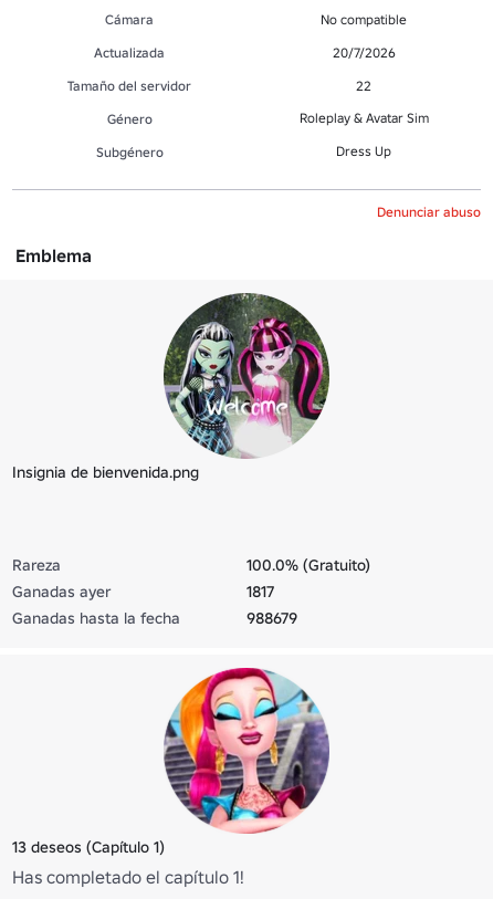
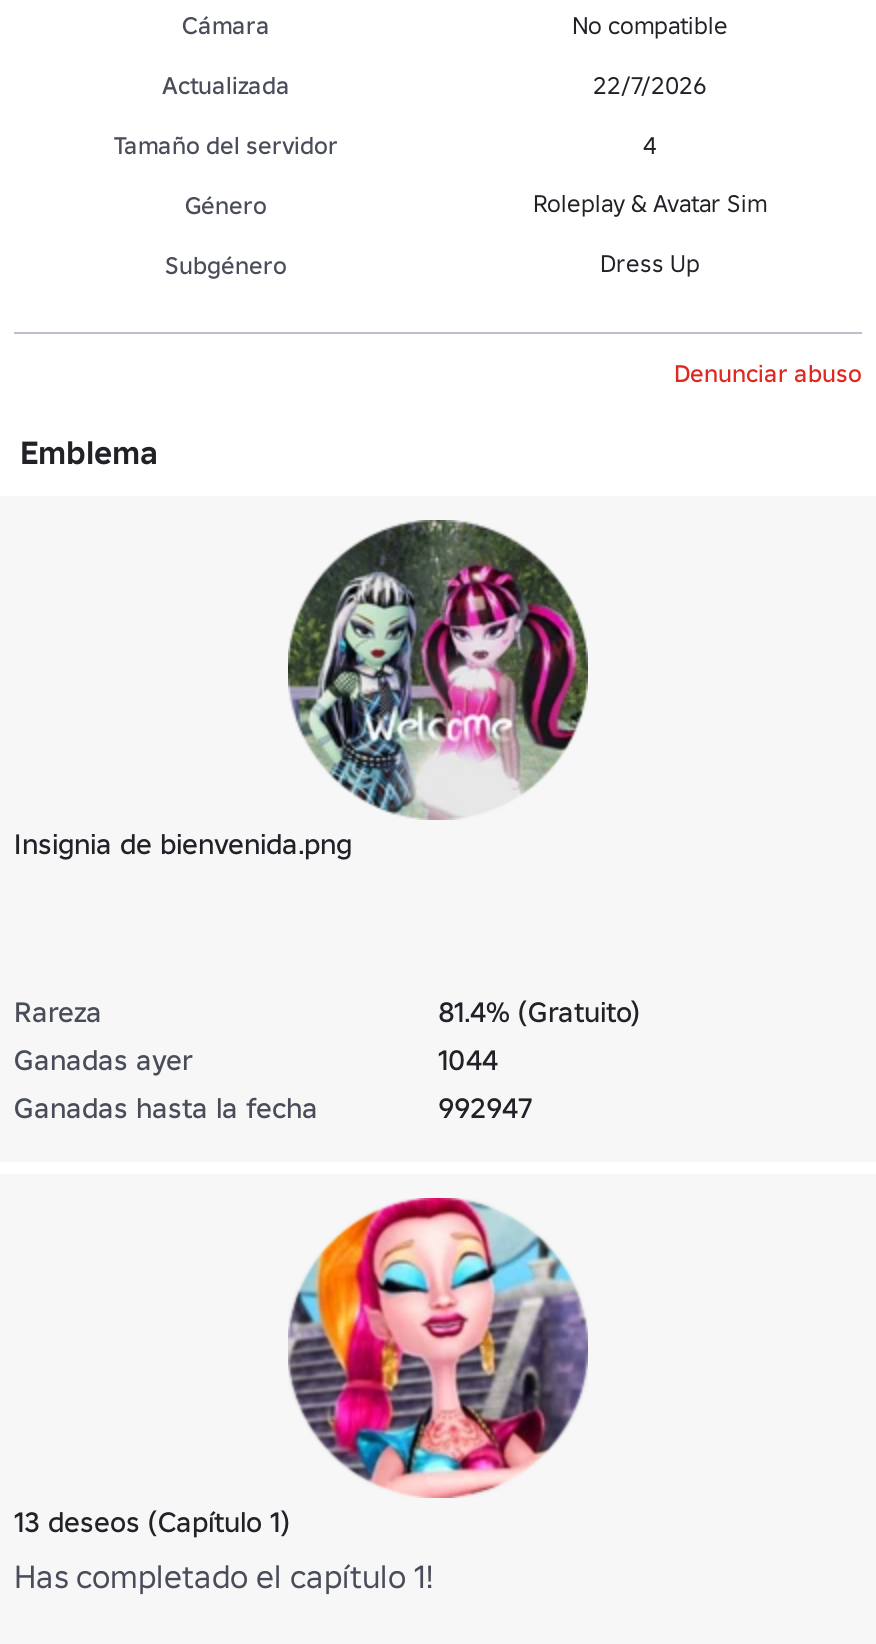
[332,44,395,60] 20/7/2026 -> [593,69,707,99] 22/7/2026
[356,77,371,93] 22 -> [643,129,657,159] 4
[246,555,370,574] 100.0% (Gratuito) -> [438,993,640,1029] 81.4% (Gratuito)
[246,581,274,601] 1817 -> [438,1041,498,1077] 1044
[246,608,297,628] 988679 -> [438,1089,532,1125] 992947

